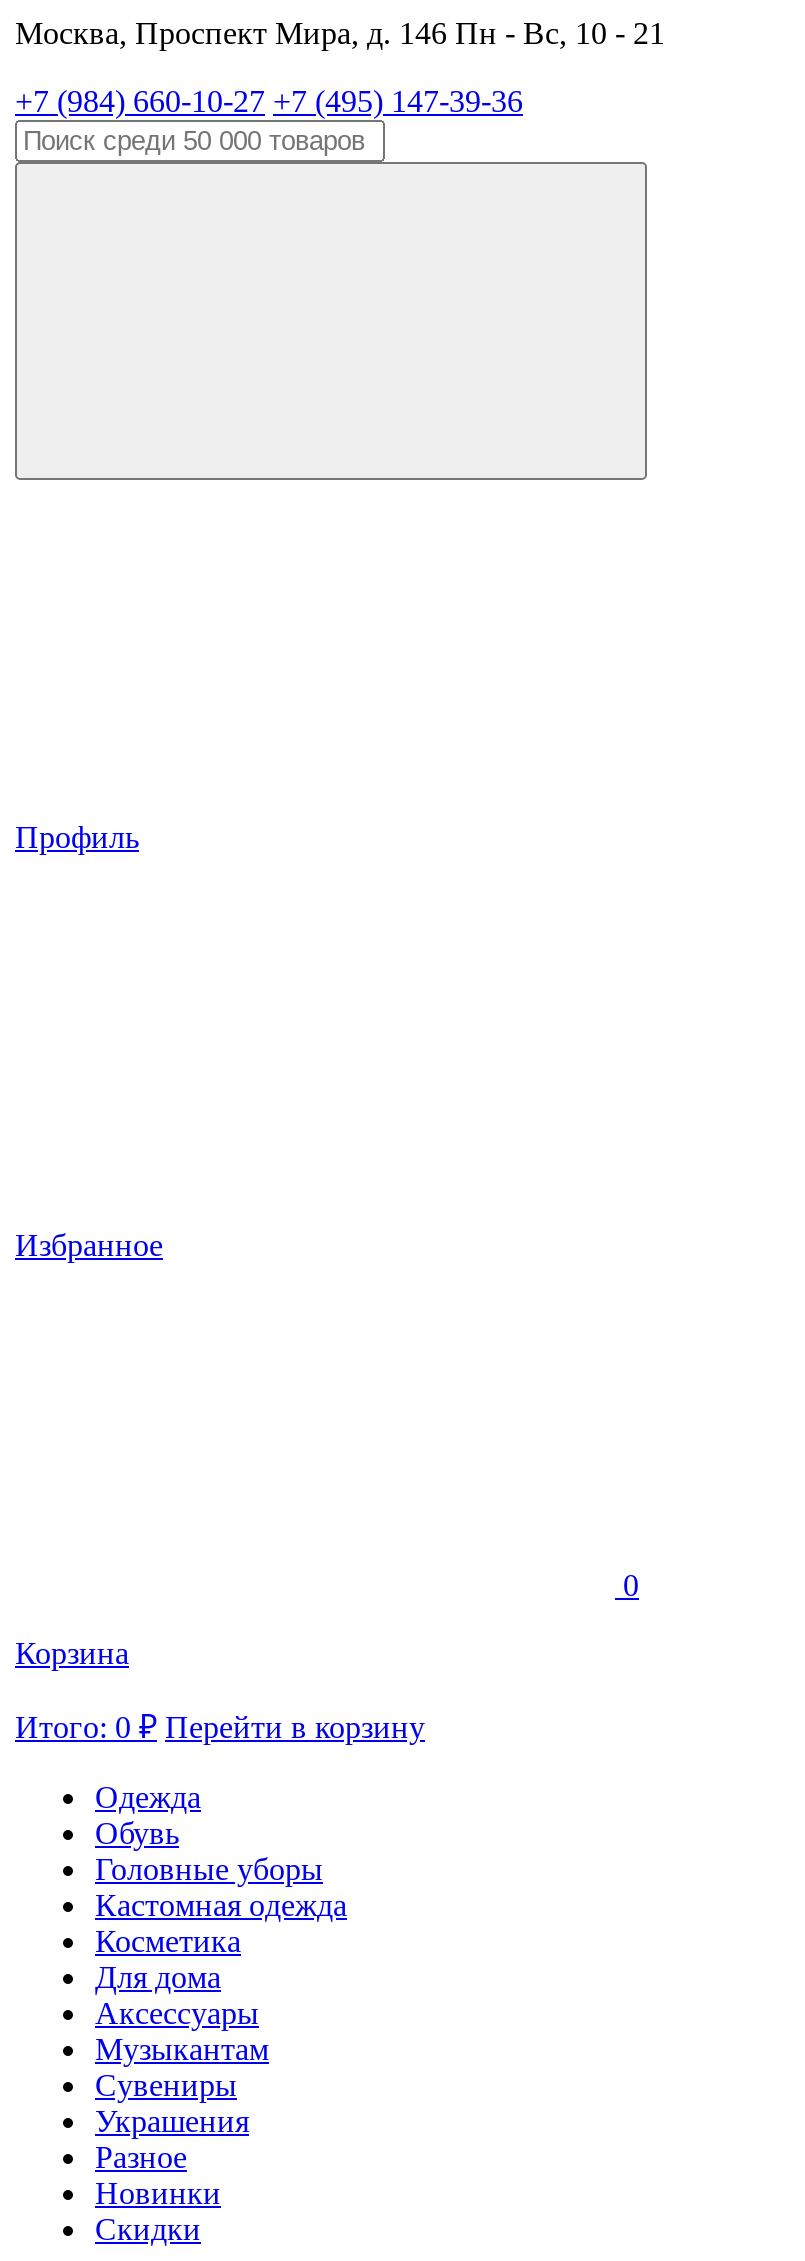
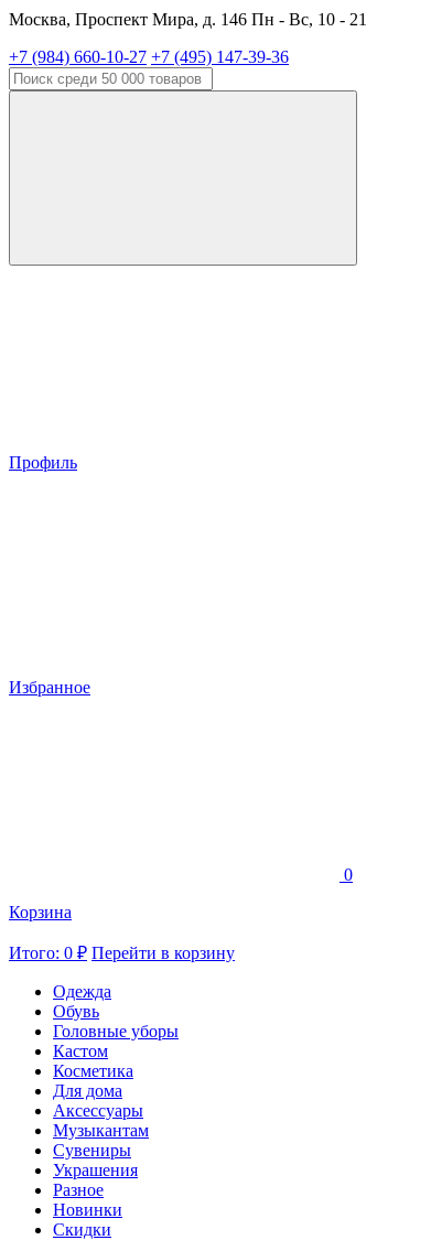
[95,1888,347,1922] Кастомная одежда -> [53,1042,108,1060] Кастом

